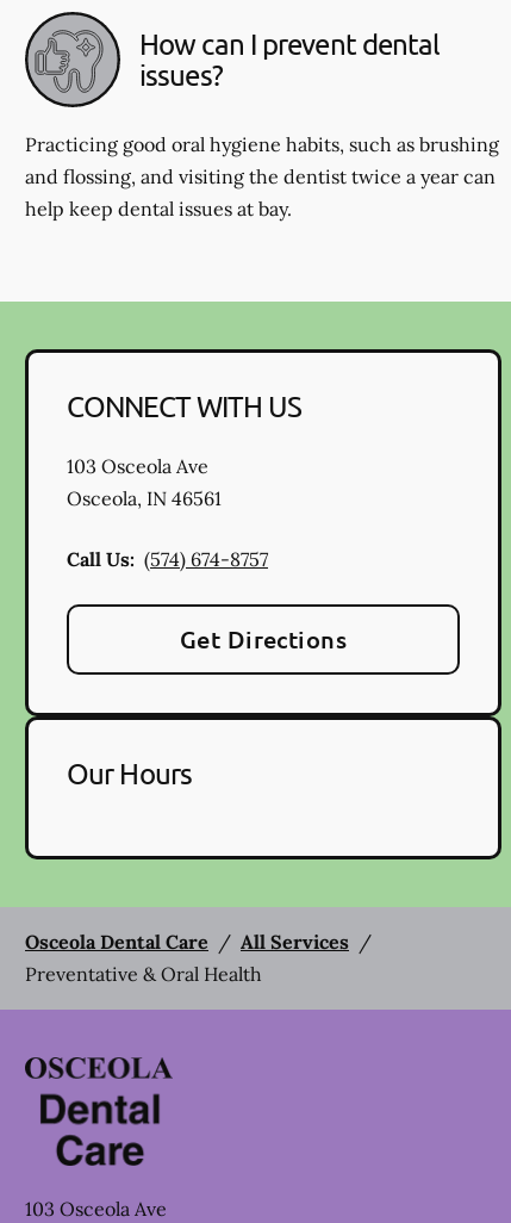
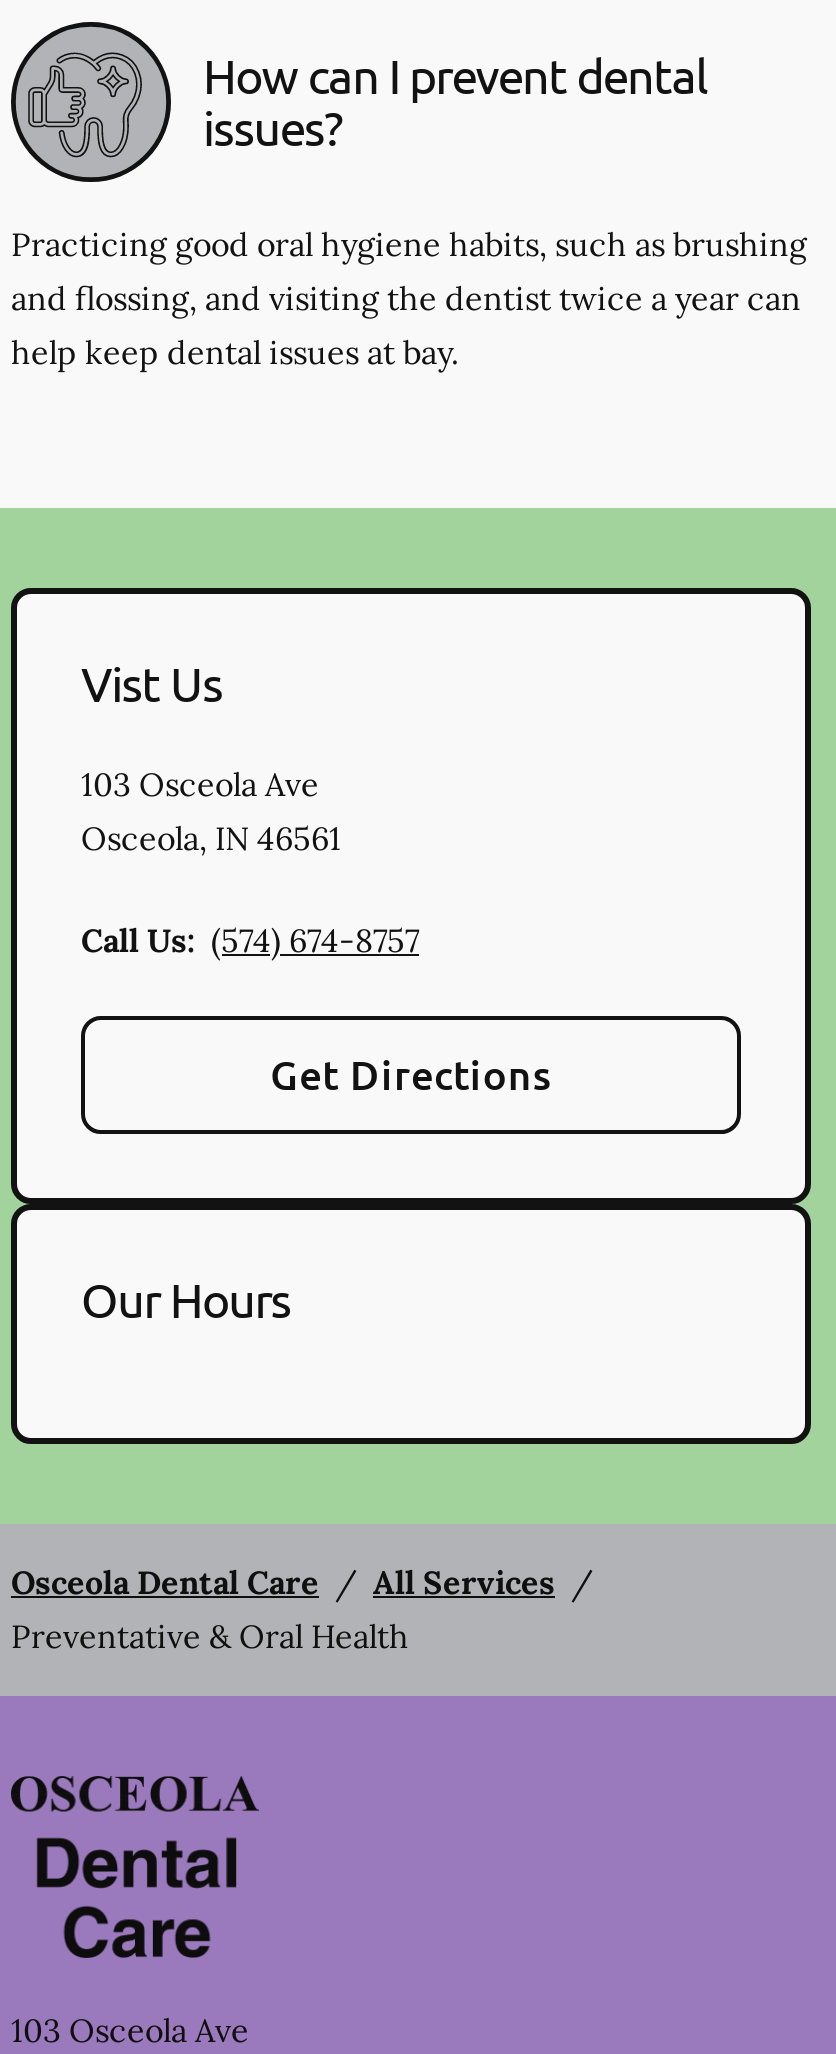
[67,388,302,423] CONNECT WITH US -> [81,653,222,711] Vist Us

